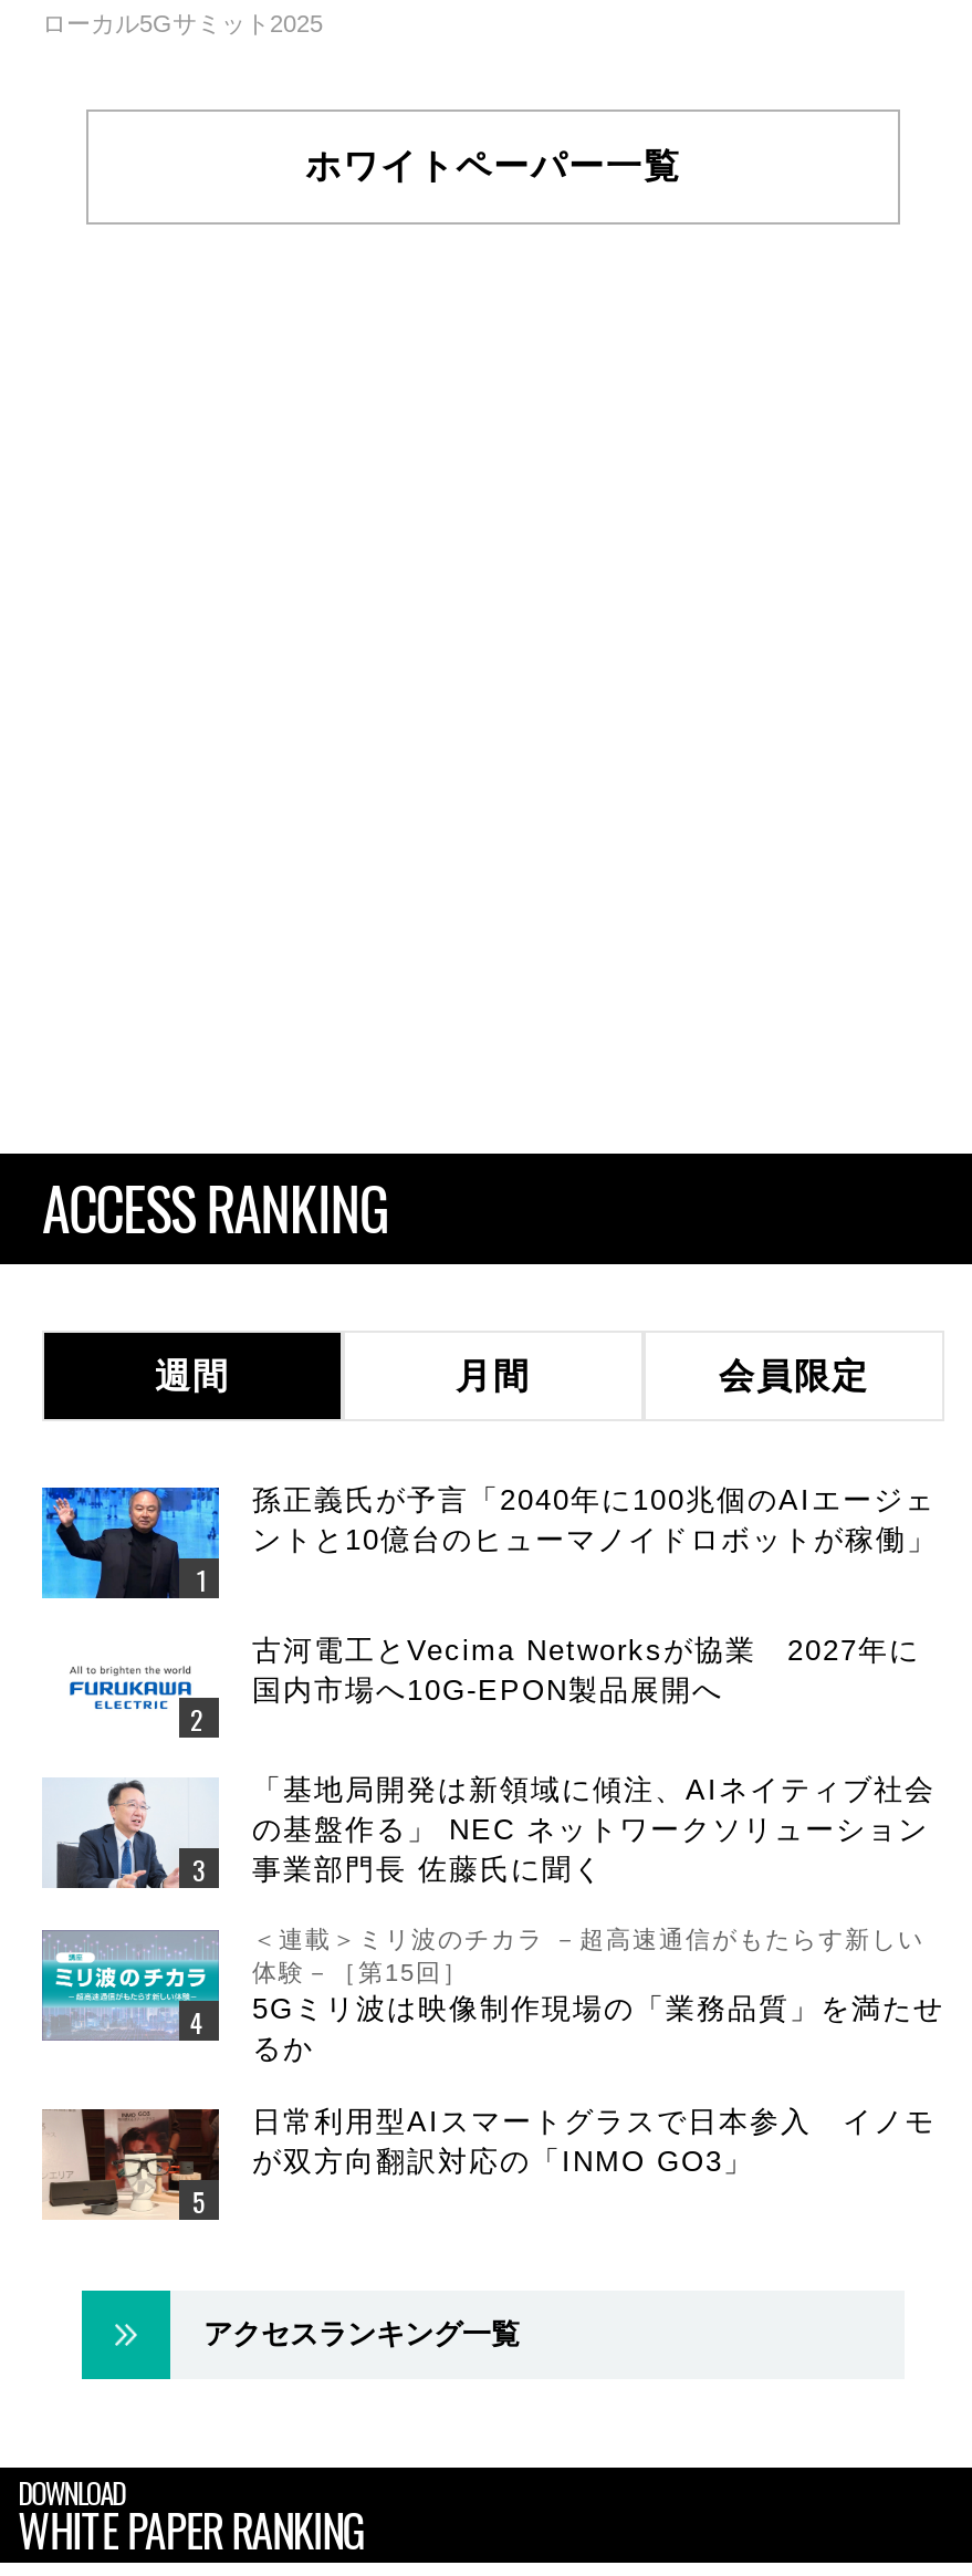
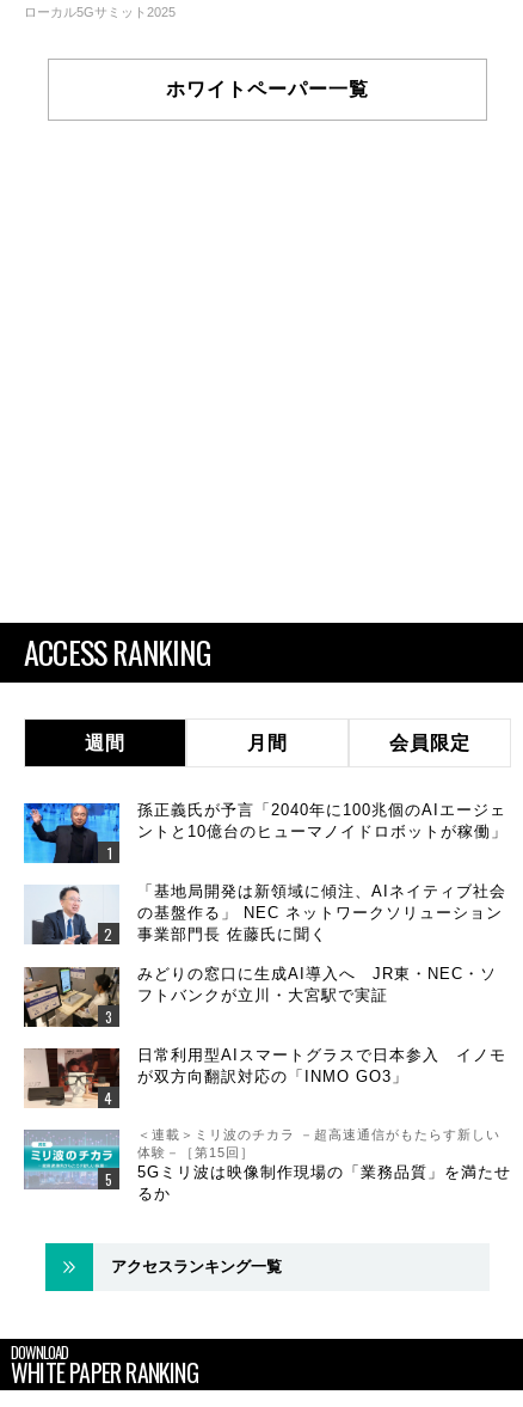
[46,1639,217,1739] [image] -> [23,967,121,1027] [image]
[252,1633,920,1706] 古河電工とVecima Networksが協業 2027年に | 国内市場へ10G-EPON製品展開へ -> none
moved [49,1772,936,1894] -> [27,882,506,948]: [image] | 「基地局開発は新領域に傾注、AIネイティブ社会 | の基盤作る」 NEC ネットワークソリューション | 事業部門長 佐藤氏に聞く
none -> [137,965,497,1004] みどりの窓口に生成AI導入へ JR東・NEC・ソ | フトバンクが立川・大宮駅で実証
moved [40,1925,944,2064] -> [23,1128,511,1203]: [image] | ＜連載＞ミリ波のチカラ －超高速通信がもたらす新しい | 体験－［第15回］ | 5Gミリ波は映像制作現場の「業務品質」を満たせ | るか
moved [42,2104,936,2221] -> [24,1046,506,1107]: [image] | 日常利用型AIスマートグラスで日本参入 イノモ | が双方向翻訳対応の「INMO GO3」

